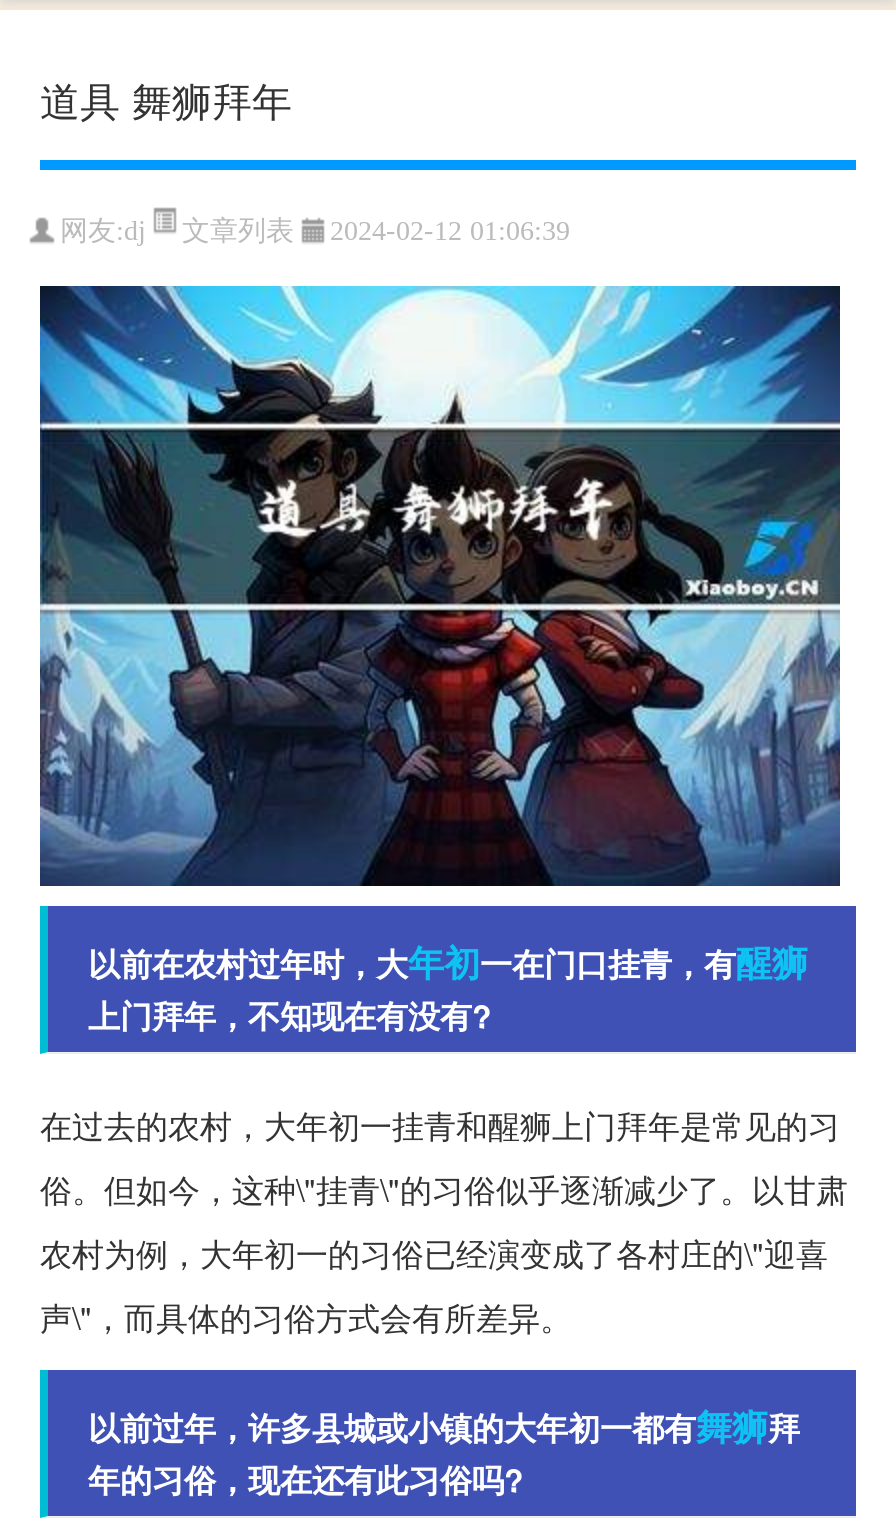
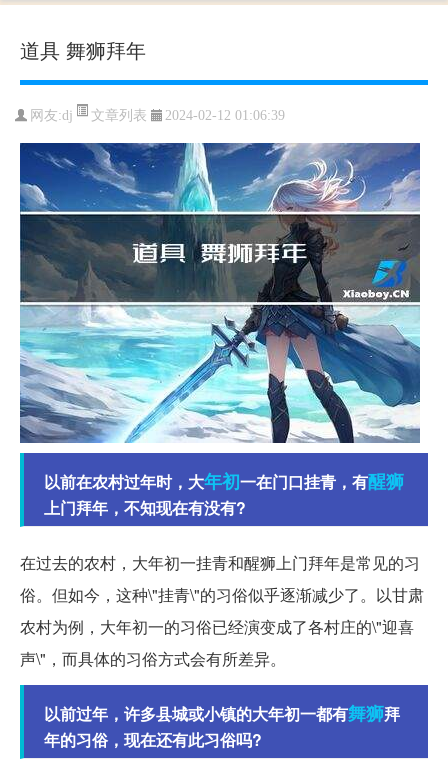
[38,284,842,888] [image] -> [19,142,421,444] [image]

